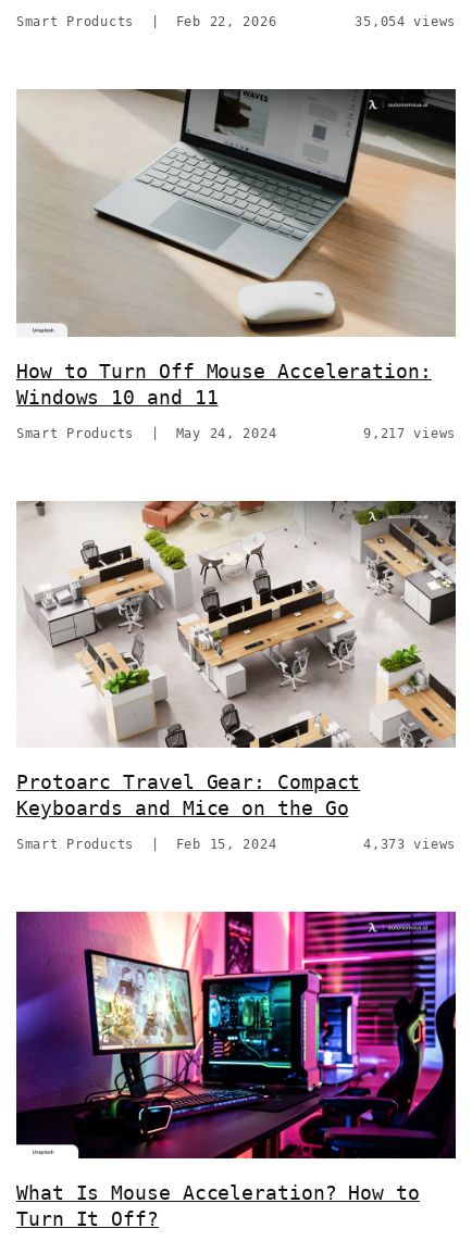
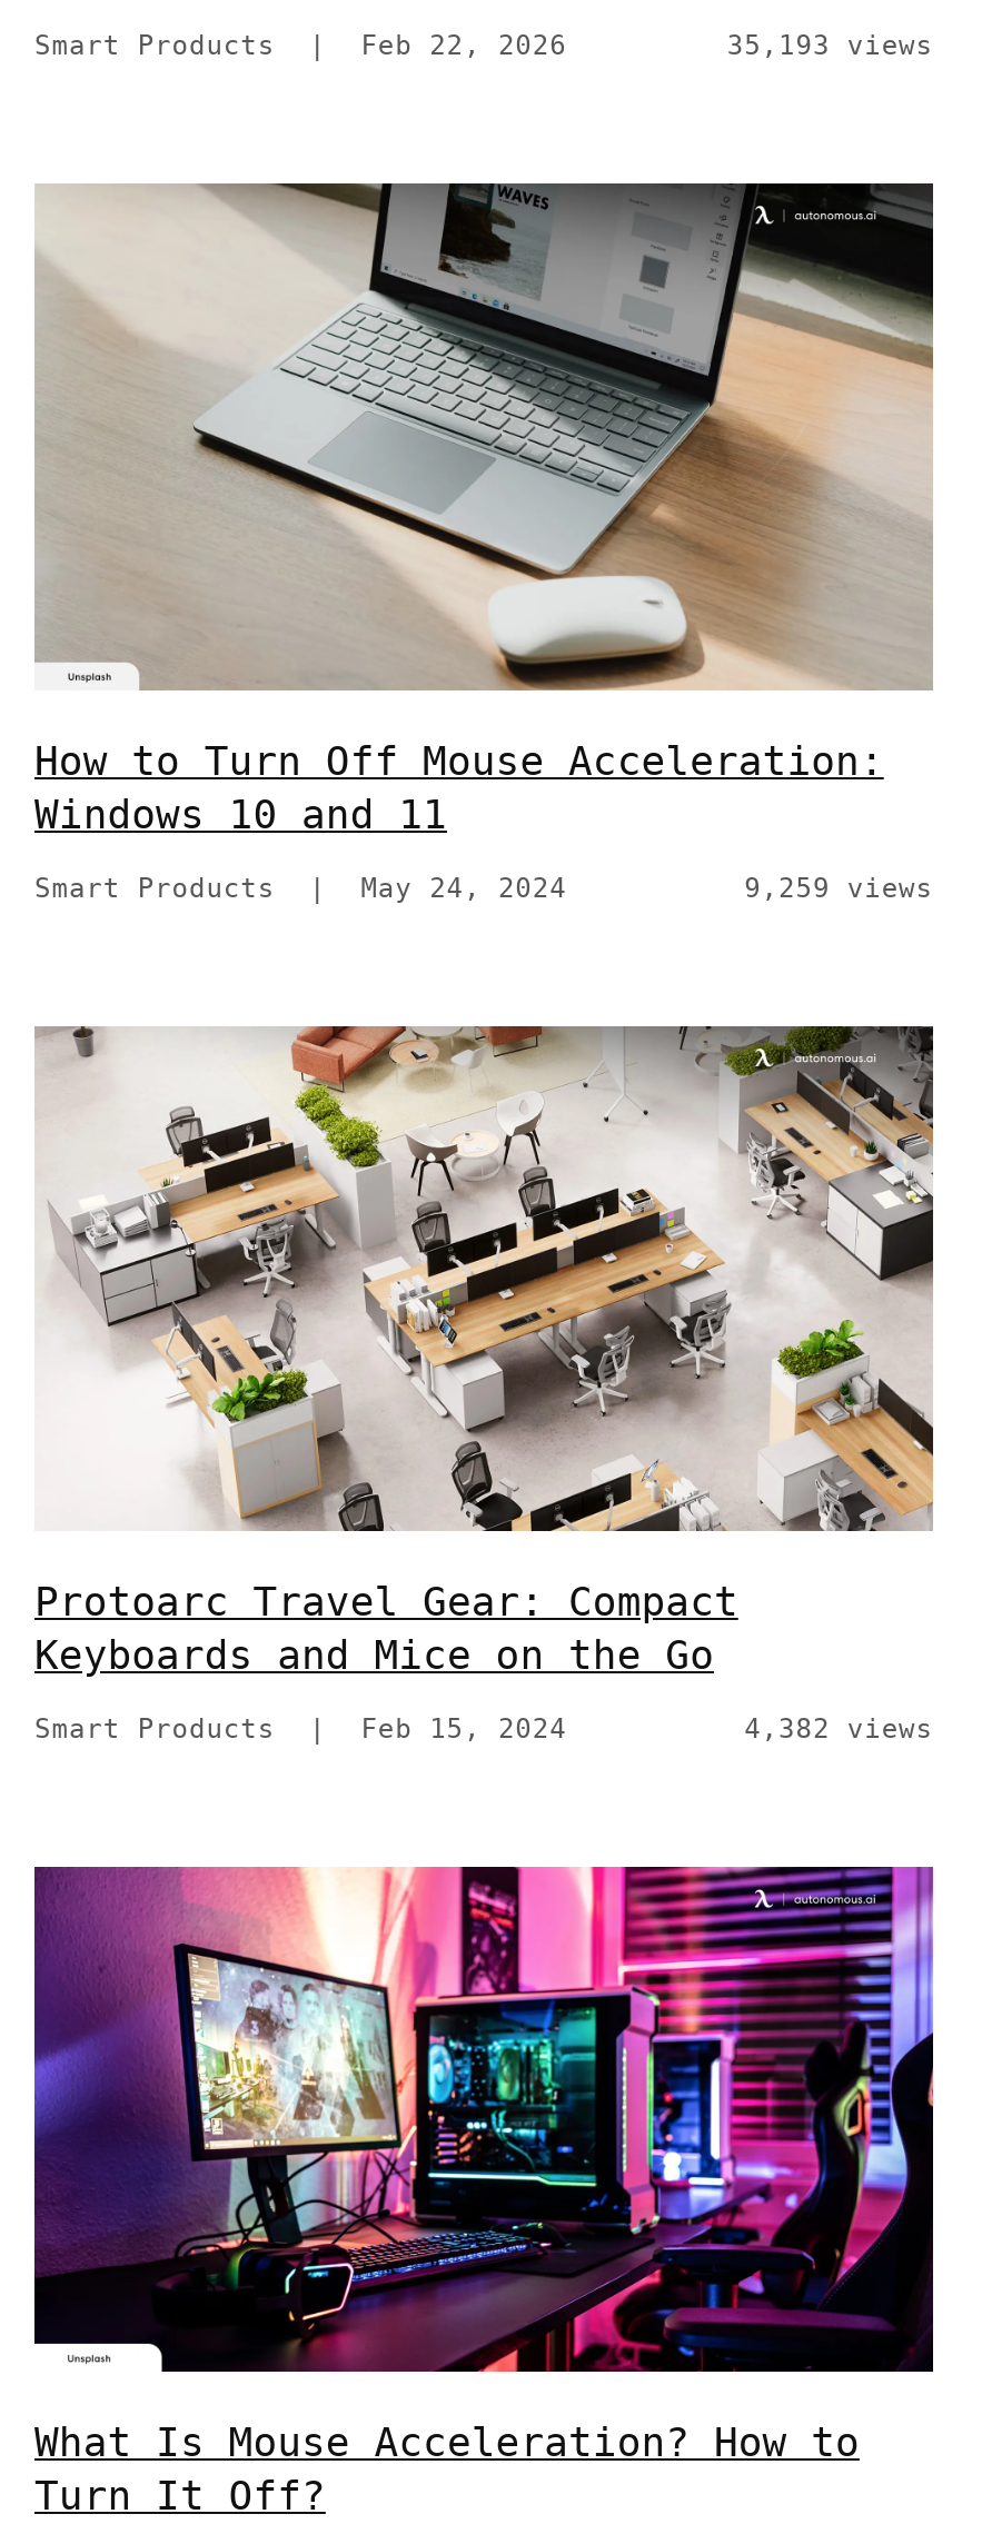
[355,14,456,30] 35,054 views -> [727,30,933,62] 35,193 views
[363,425,456,441] 9,217 views -> [744,872,933,903] 9,259 views
[363,837,456,852] 4,373 views -> [744,1713,933,1744] 4,382 views

